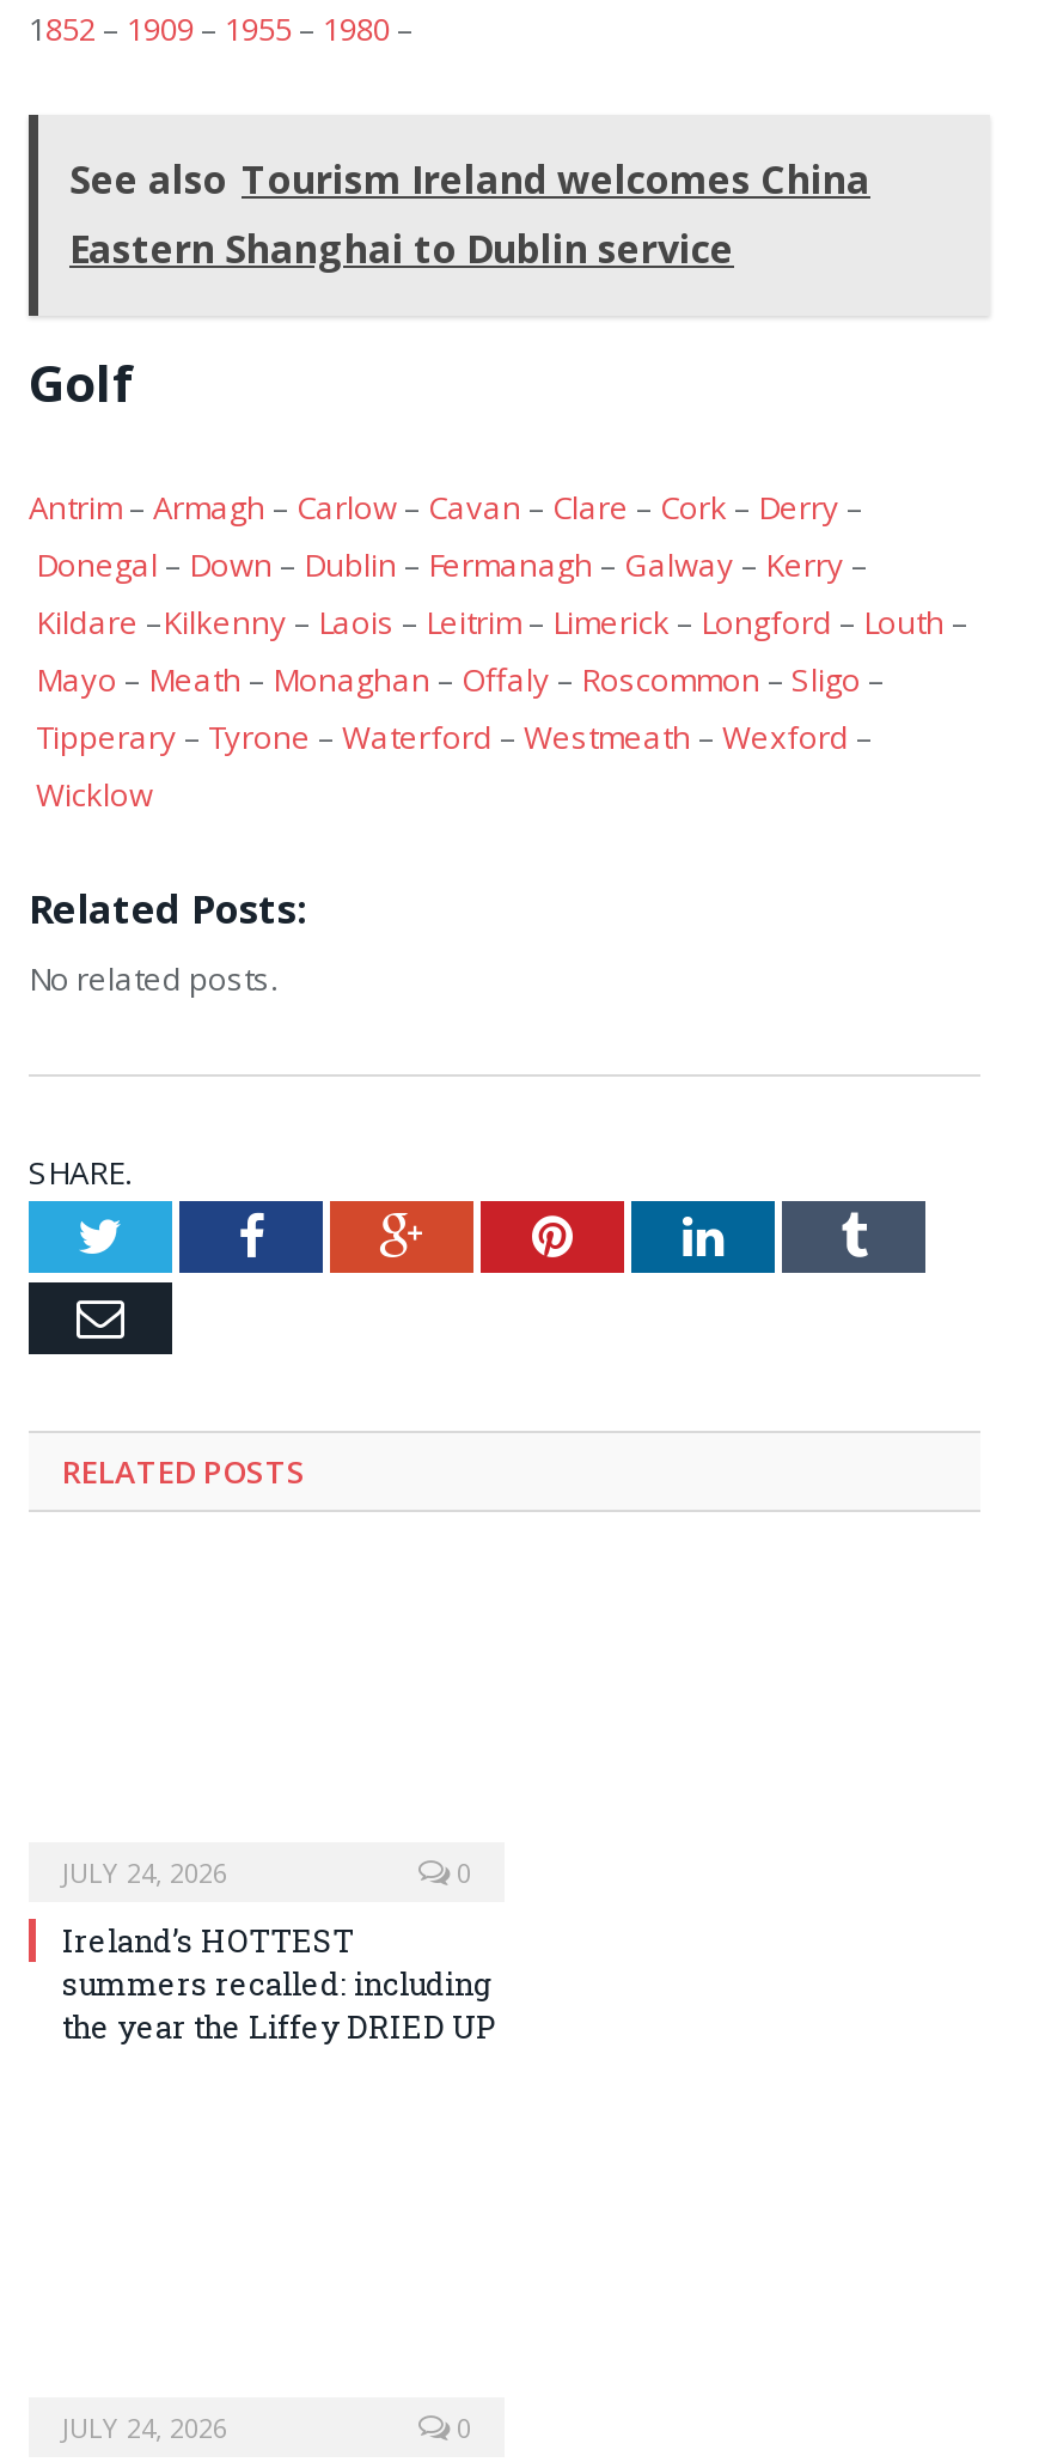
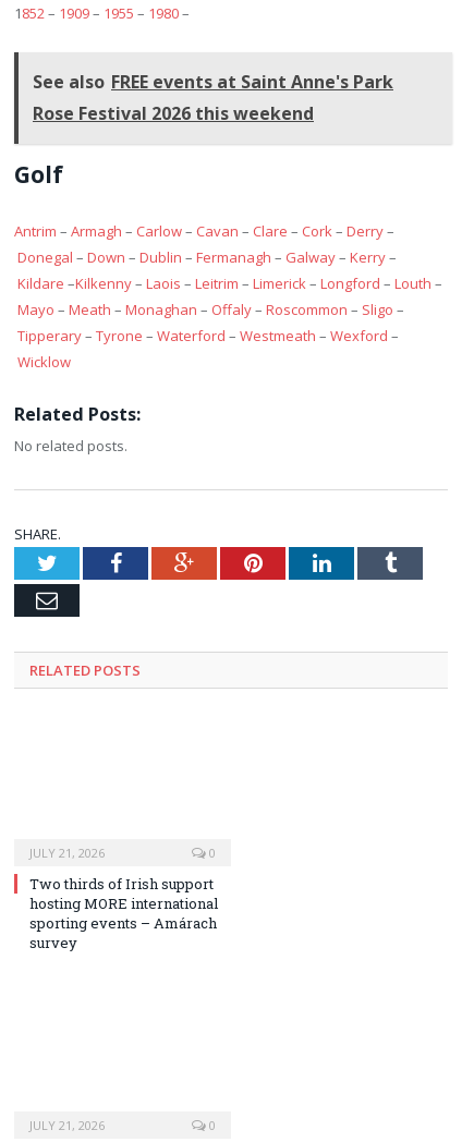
[69,153,870,275] See also Tourism Ireland welcomes China | Eastern Shanghai to Dublin service -> [33,70,393,125] See also FREE events at Saint Anne's Park | Rose Festival 2026 this weekend
[62,1855,227,1891] JULY 24, 2026 -> [29,845,105,861] JULY 21, 2026
[62,1920,497,2049] Ireland’s HOTTEST | summers recalled: including | the year the Liffey DRIED UP -> [29,874,218,953] Two thirds of Irish support | hosting MORE international | sporting events – Amárach | survey
[62,2408,227,2444] JULY 24, 2026 -> [29,1117,105,1133] JULY 21, 2026

